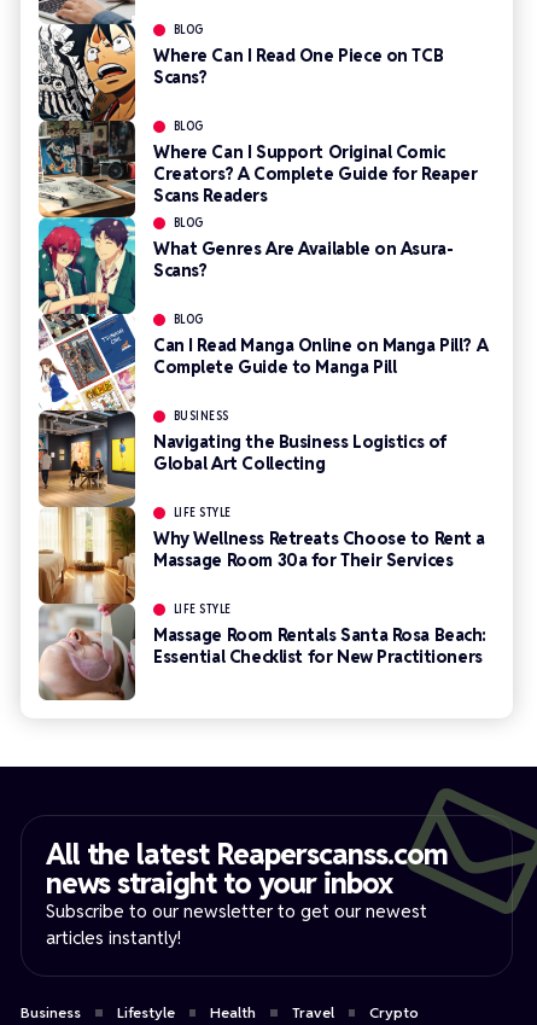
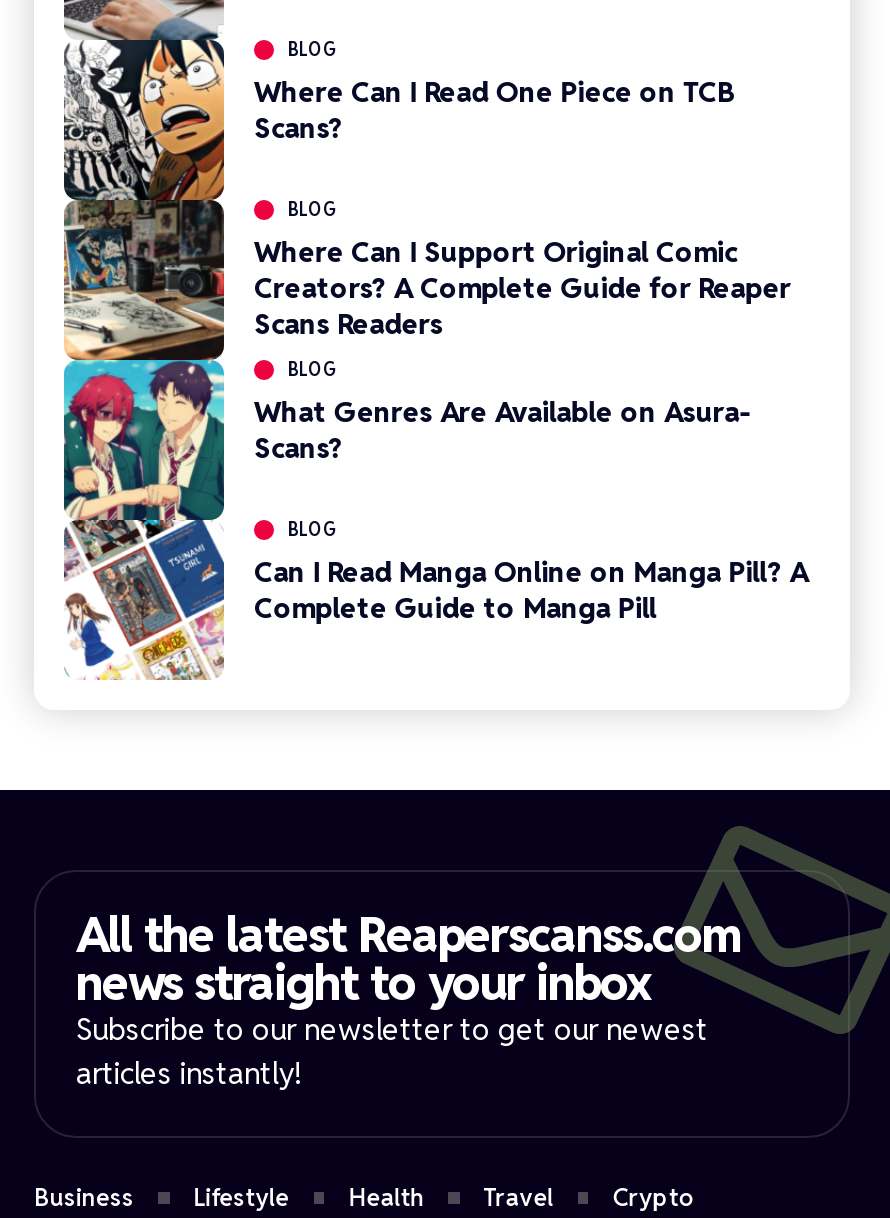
[37,408,486,701] [image] | BUSINESS | Navigating the Business Logistics of | Global Art Collecting | LIFE STYLE | Why Wellness Retreats Choose to Rent a | Massage Room 30a for Their Services | LIFE STYLE | Massage Room Rentals Santa Rosa Beach: | Essential Checklist for New Practitioners -> none

